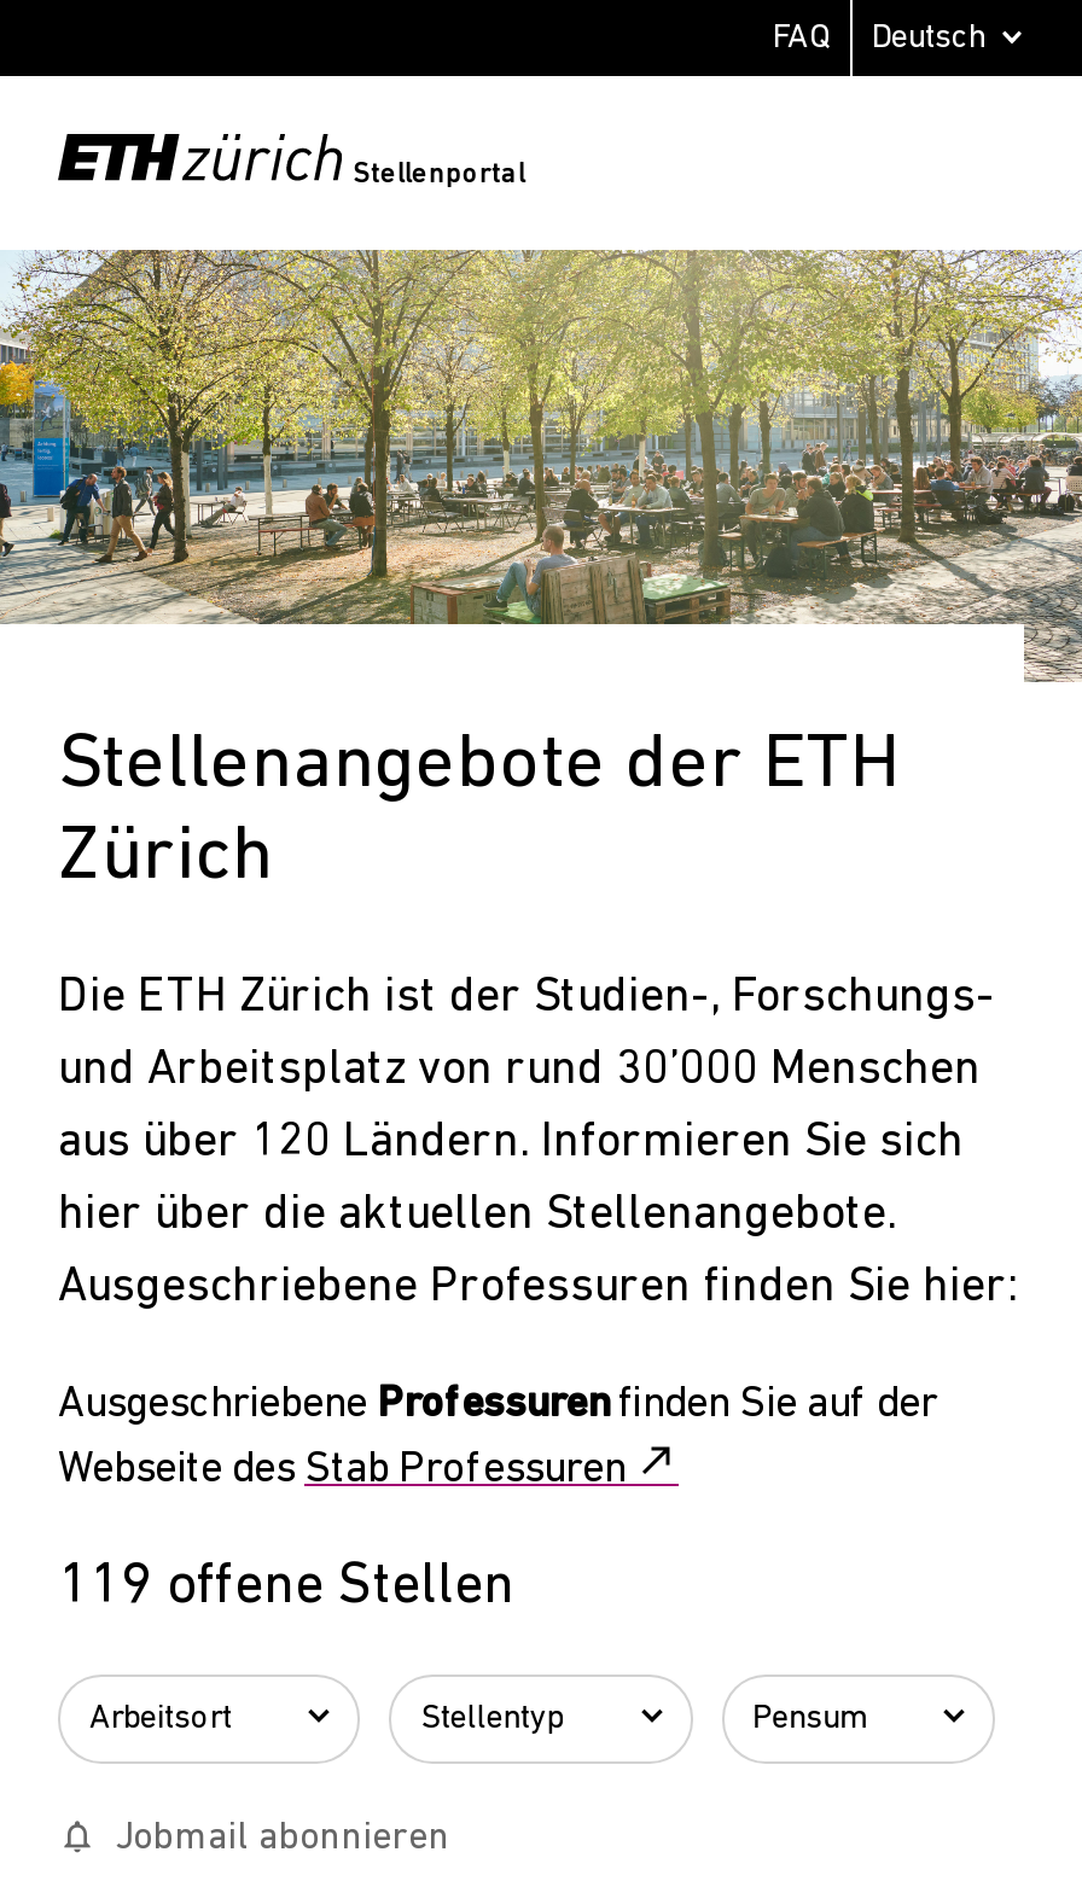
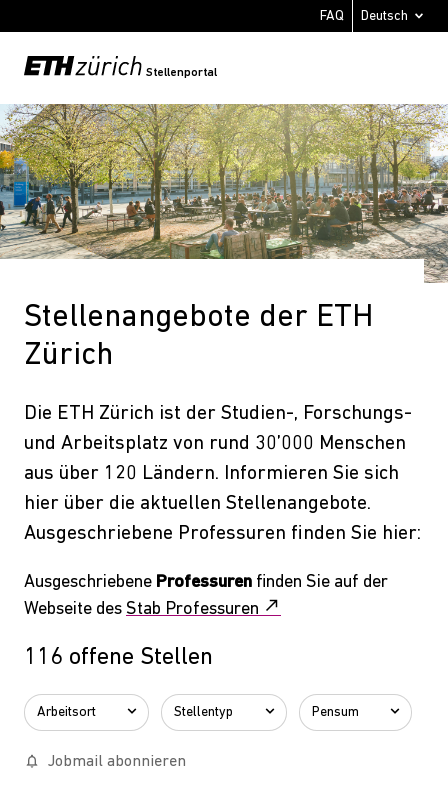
[58,1559,514,1617] 119 offene Stellen -> [24,646,213,670] 116 offene Stellen

